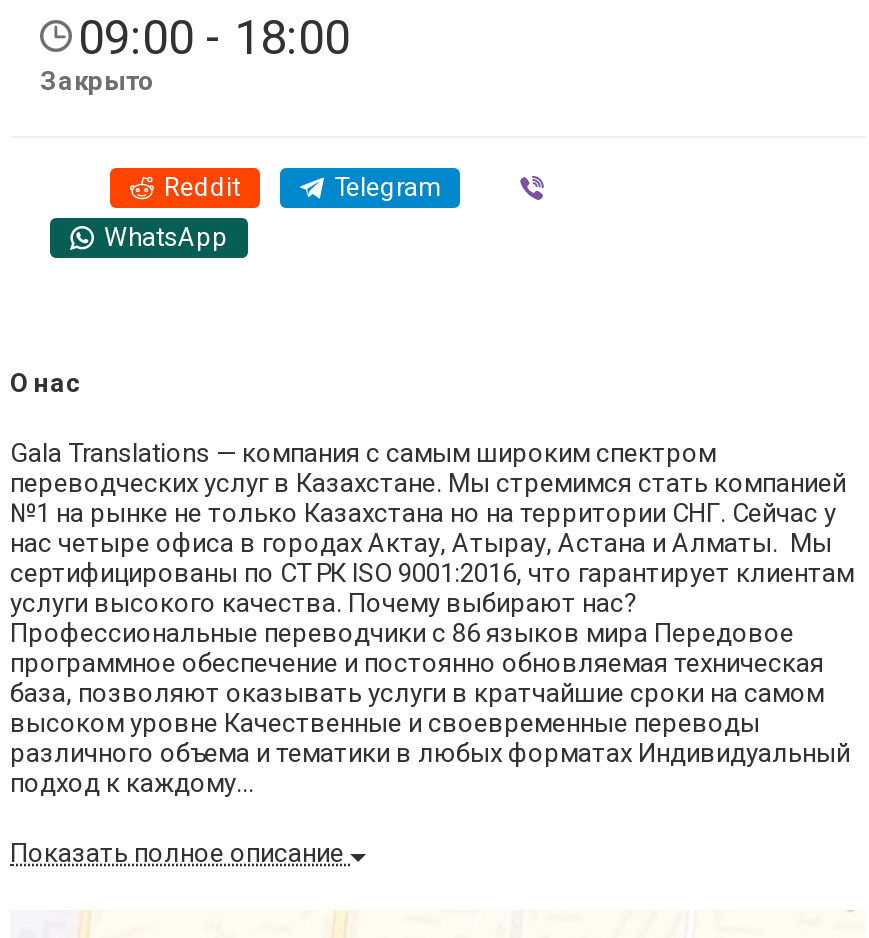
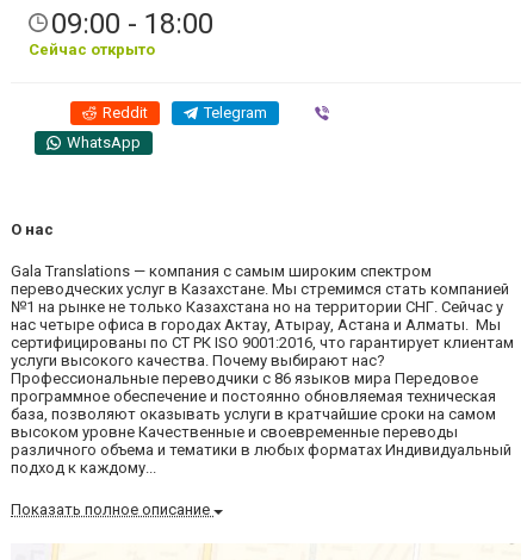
[40,66,154,96] Закрыто -> [29,41,155,58] Сейчас открыто

